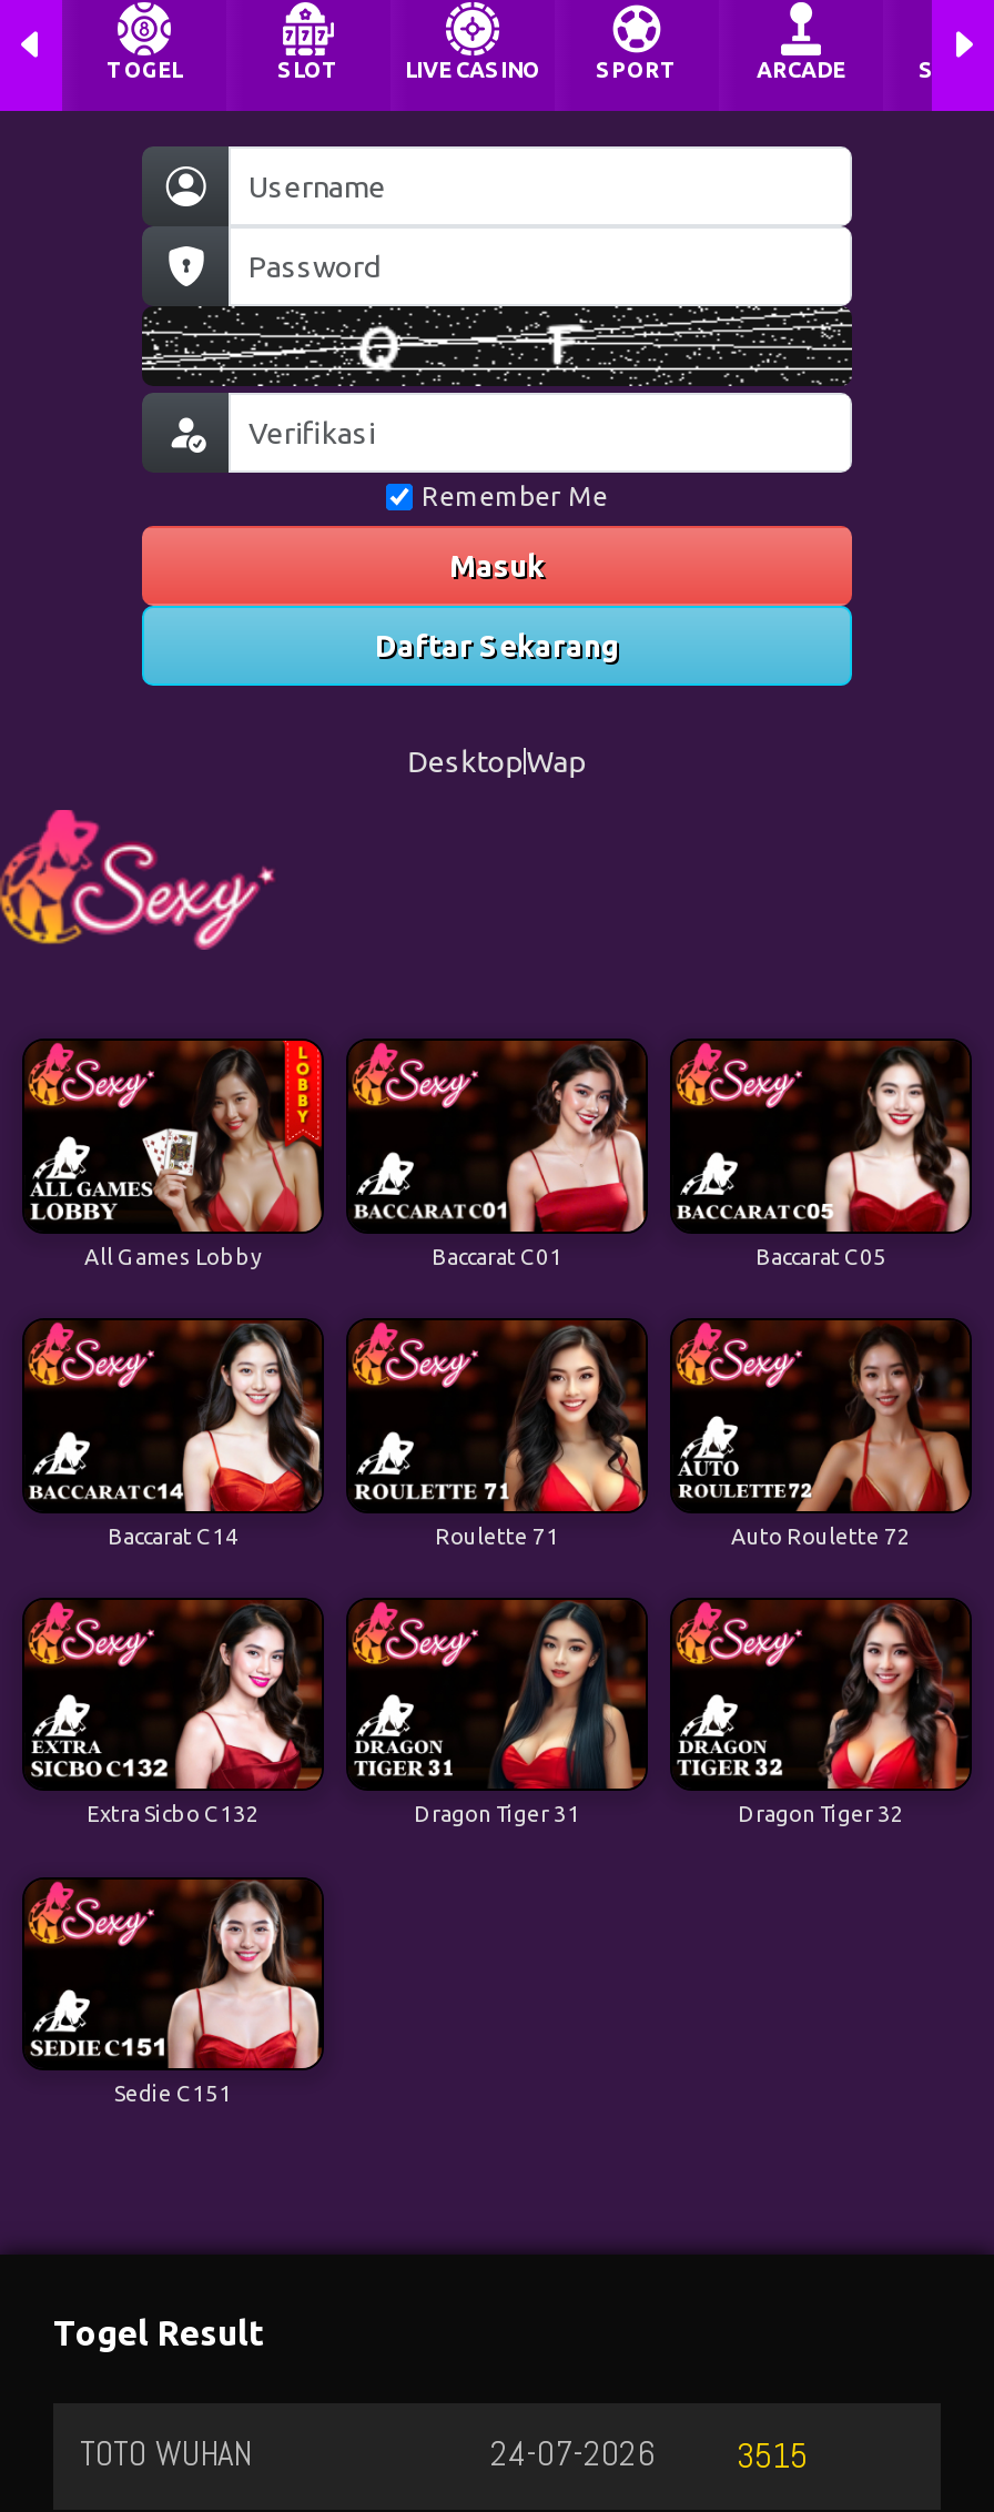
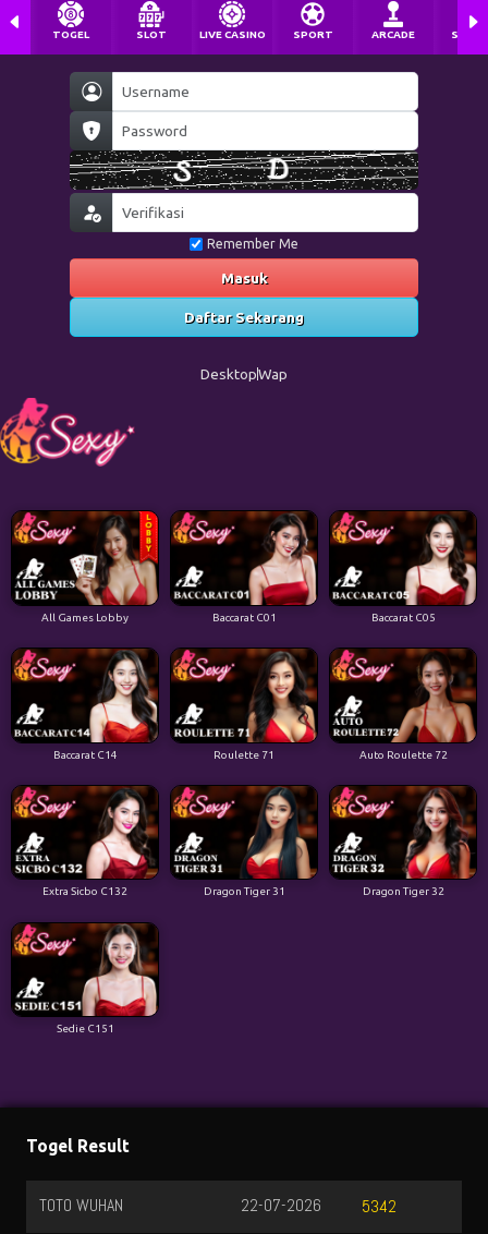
[142,306,852,386] [image] -> [70,150,418,191] [image]
[490,2432,655,2477] 24-07-2026 -> [241,1195,321,1217] 22-07-2026
[737,2433,808,2478] 3515 -> [362,1195,396,1217] 5342

